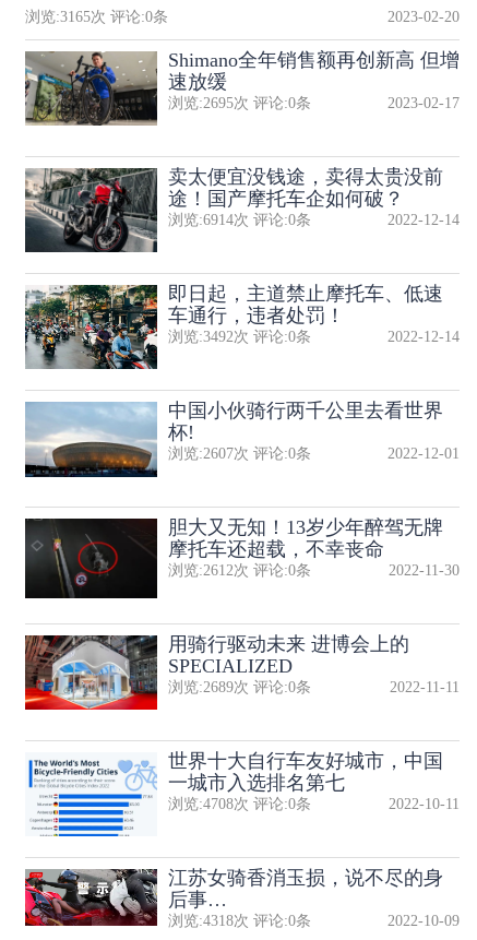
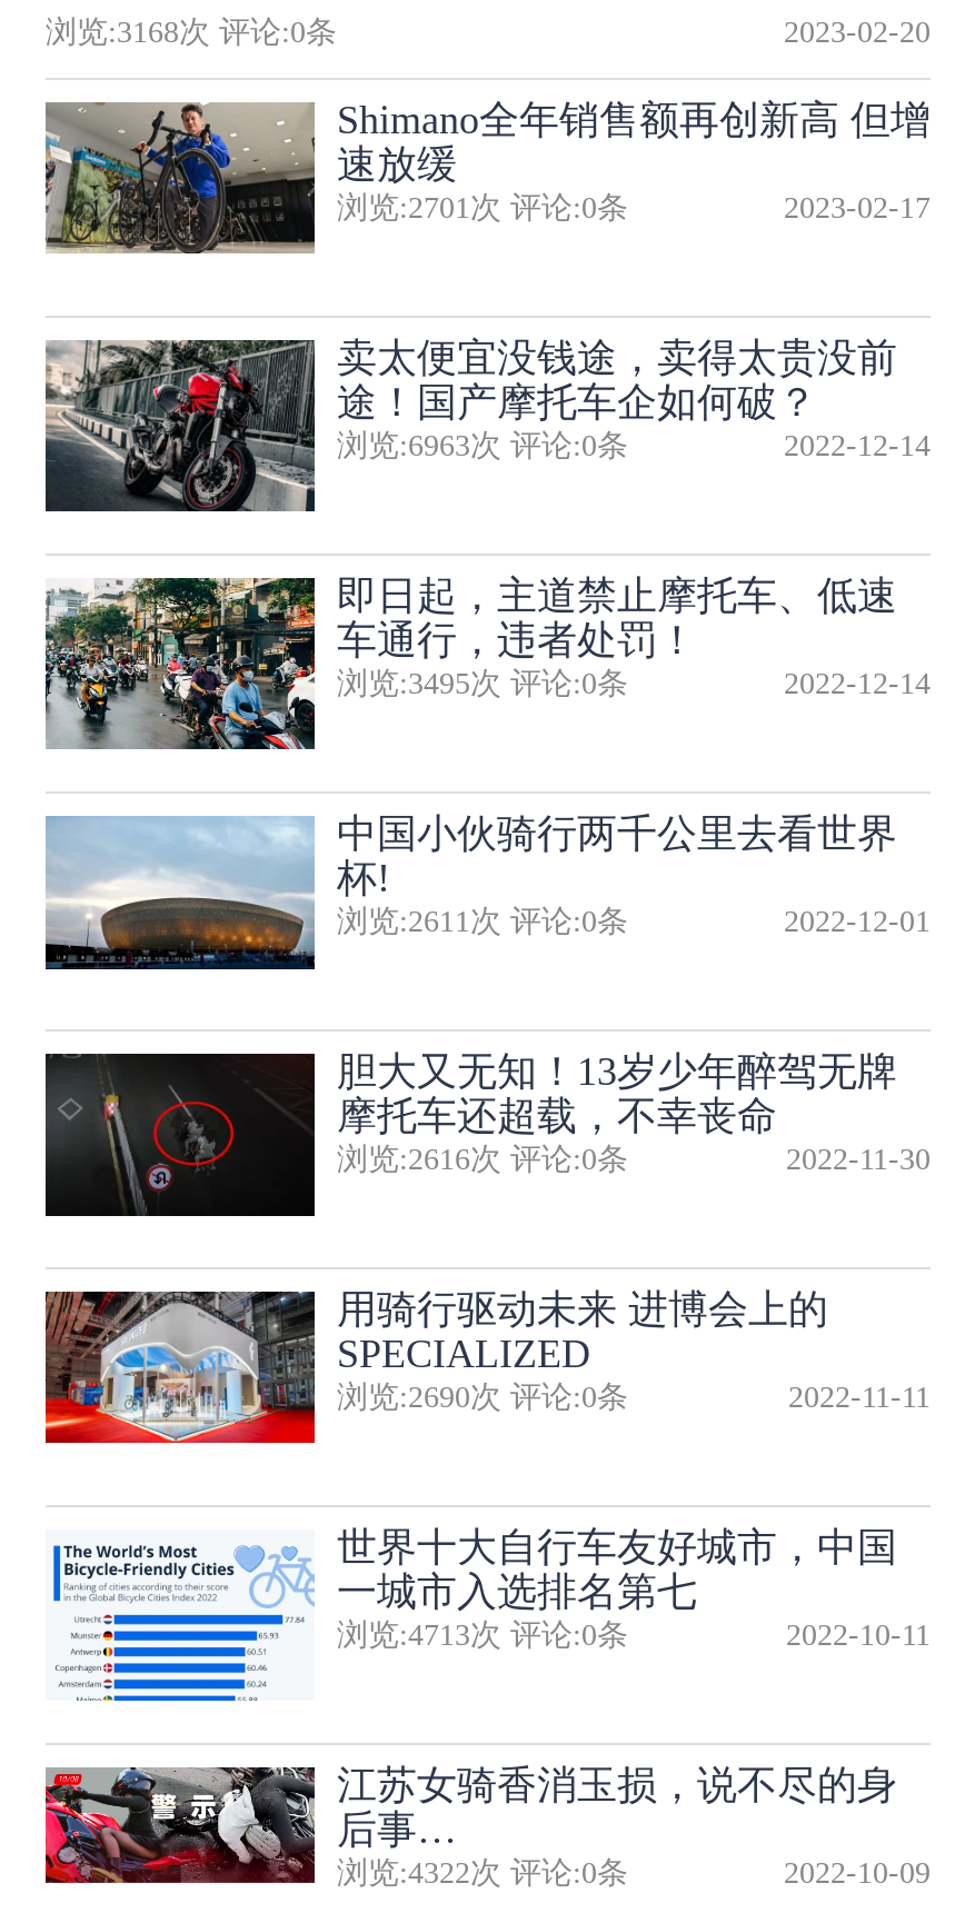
[25,9,168,25] 浏览:3165次 评论:0条 -> [46,16,337,50] 浏览:3168次 评论:0条
[168,95,311,112] 浏览:2695次 评论:0条 -> [337,192,628,225] 浏览:2701次 评论:0条
[168,212,311,229] 浏览:6914次 评论:0条 -> [337,430,628,463] 浏览:6963次 评论:0条
[168,329,311,345] 浏览:3492次 评论:0条 -> [337,668,628,701] 浏览:3495次 评论:0条
[168,446,311,462] 浏览:2607次 评论:0条 -> [337,905,628,939] 浏览:2611次 评论:0条
[168,563,311,579] 浏览:2612次 评论:0条 -> [337,1143,628,1177] 浏览:2616次 评论:0条
[168,679,311,696] 浏览:2689次 评论:0条 -> [337,1381,628,1415] 浏览:2690次 评论:0条
[168,796,311,813] 浏览:4708次 评论:0条 -> [337,1619,628,1652] 浏览:4713次 评论:0条
[168,913,311,929] 浏览:4318次 评论:0条 -> [337,1857,628,1890] 浏览:4322次 评论:0条

